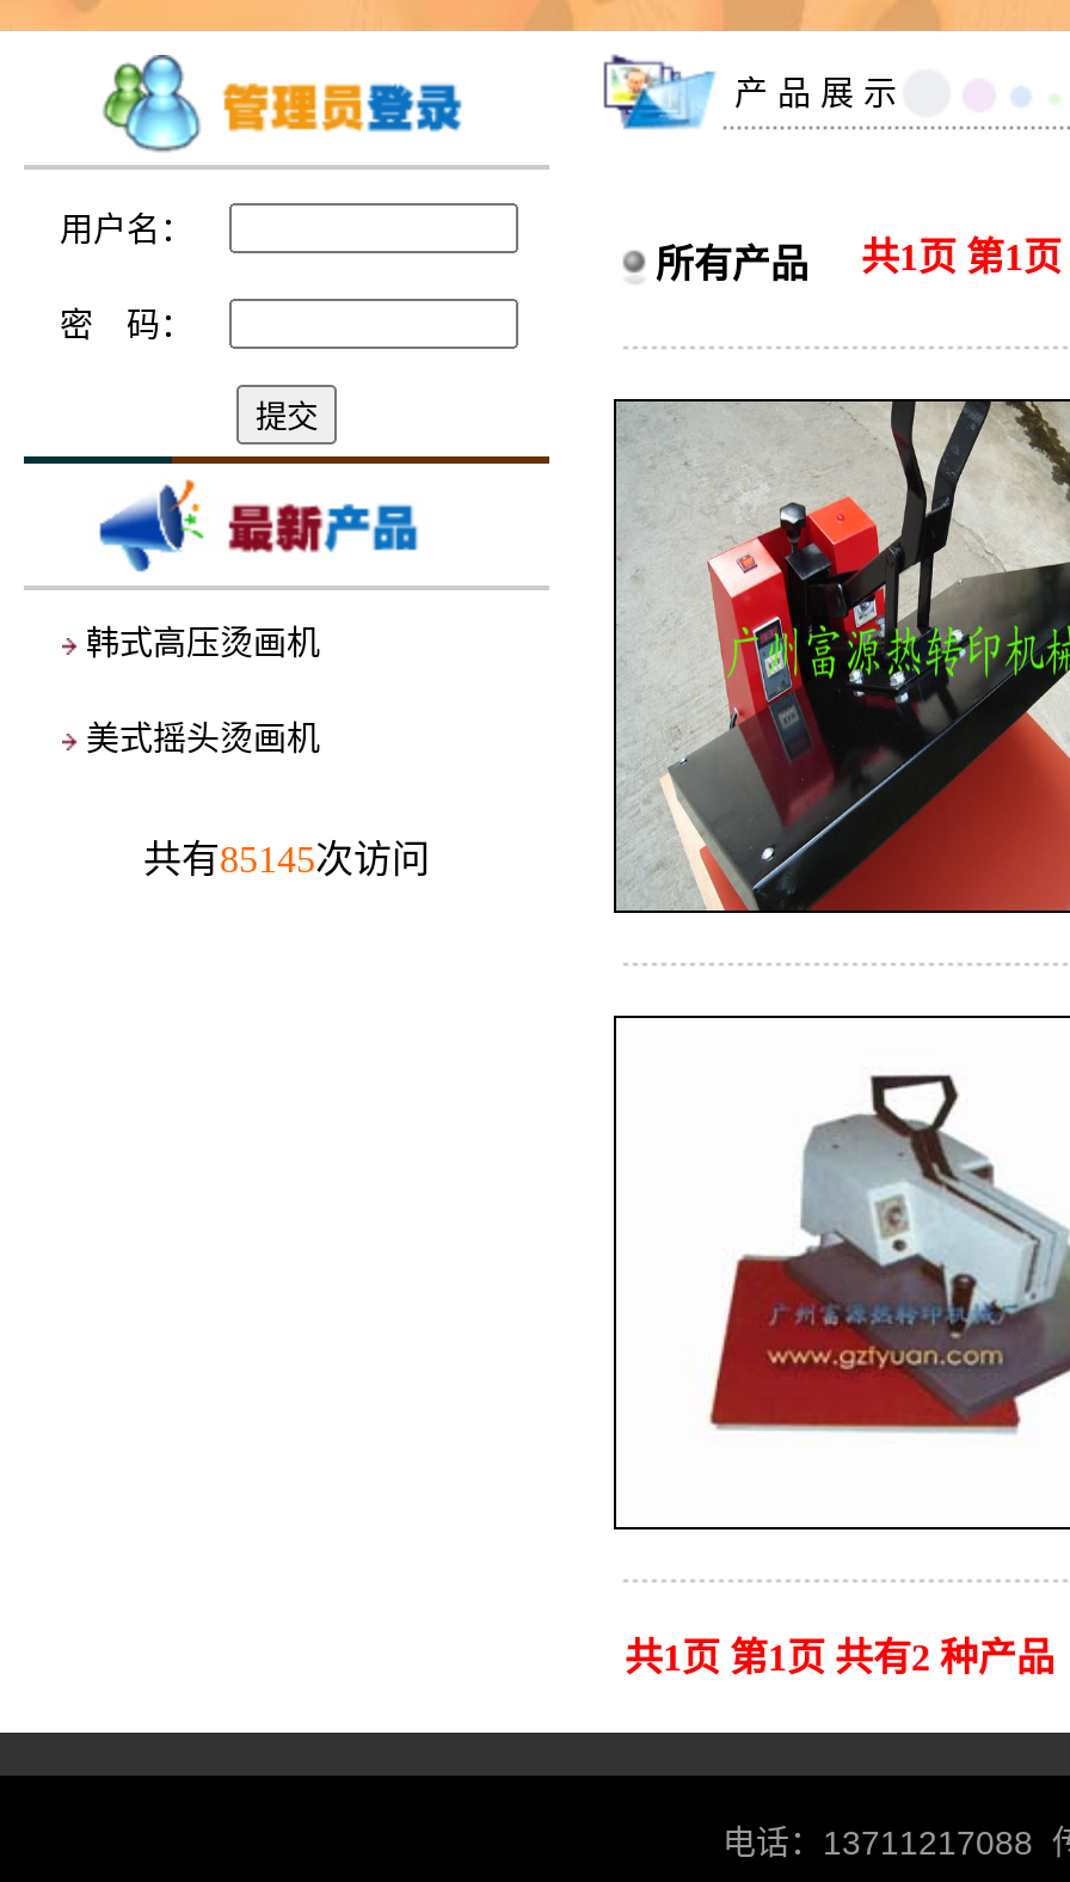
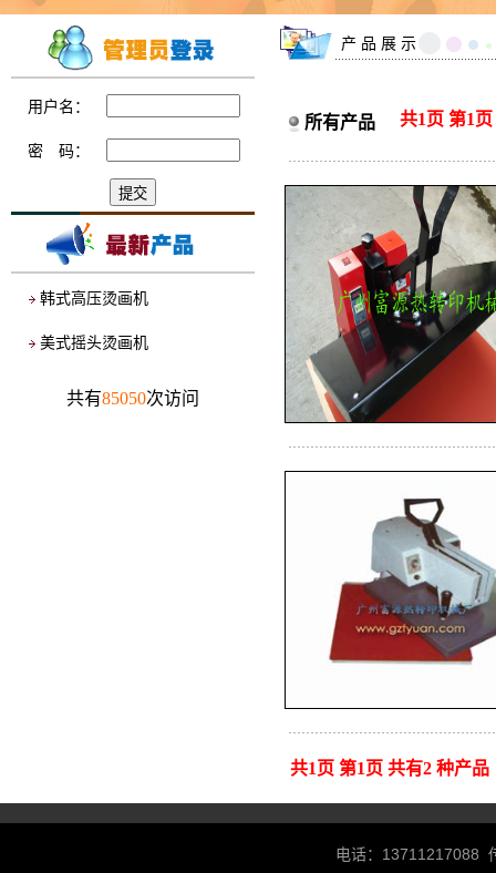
[143,839,430,879] 共有85145次访问 -> [66,389,199,408] 共有85050次访问

